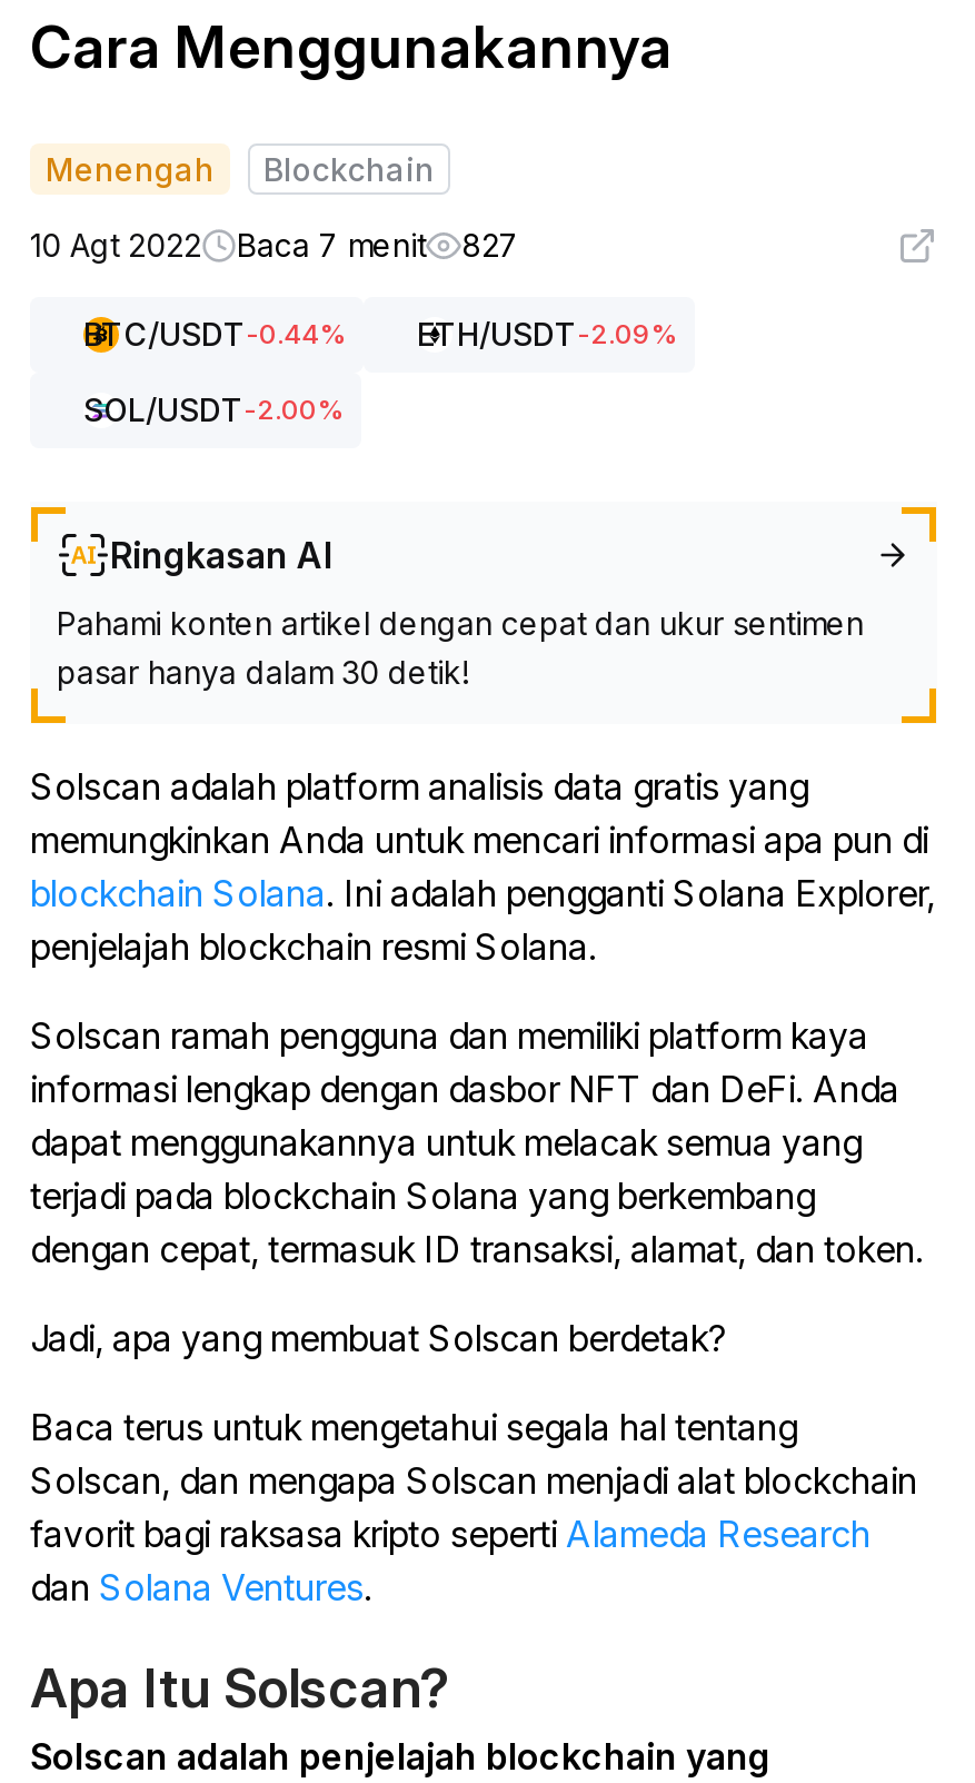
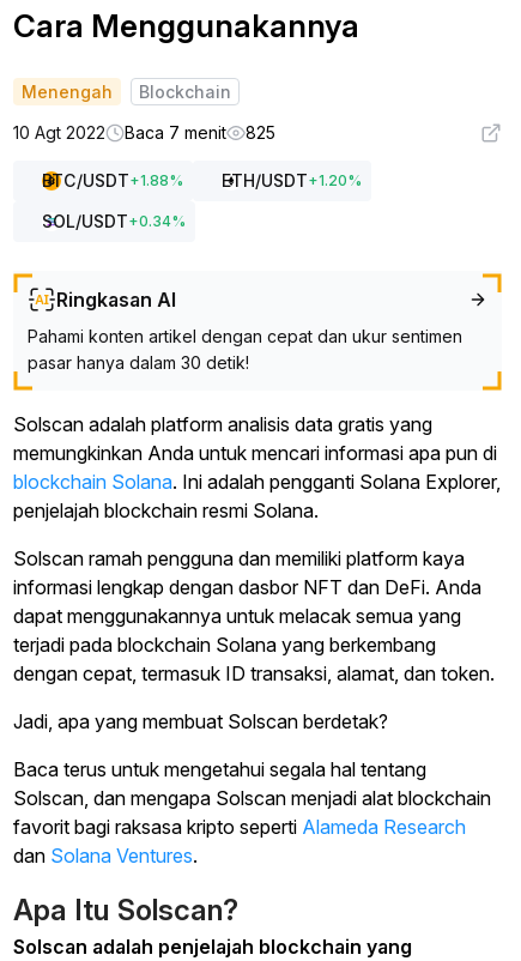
[30,226,519,264] 10 Agt 2022 Baca 7 menit 827 -> [13,122,275,143] 10 Agt 2022 Baca 7 menit 825
[83,315,677,353] BTC/USDT-0.44% | ETH/USDT-2.09% -> [42,170,362,191] BTC/USDT + 1.88% | ETH/USDT + 1.20%
[83,390,344,428] SOL/USDT-2.00% -> [42,211,186,231] SOL/USDT + 0.34%

